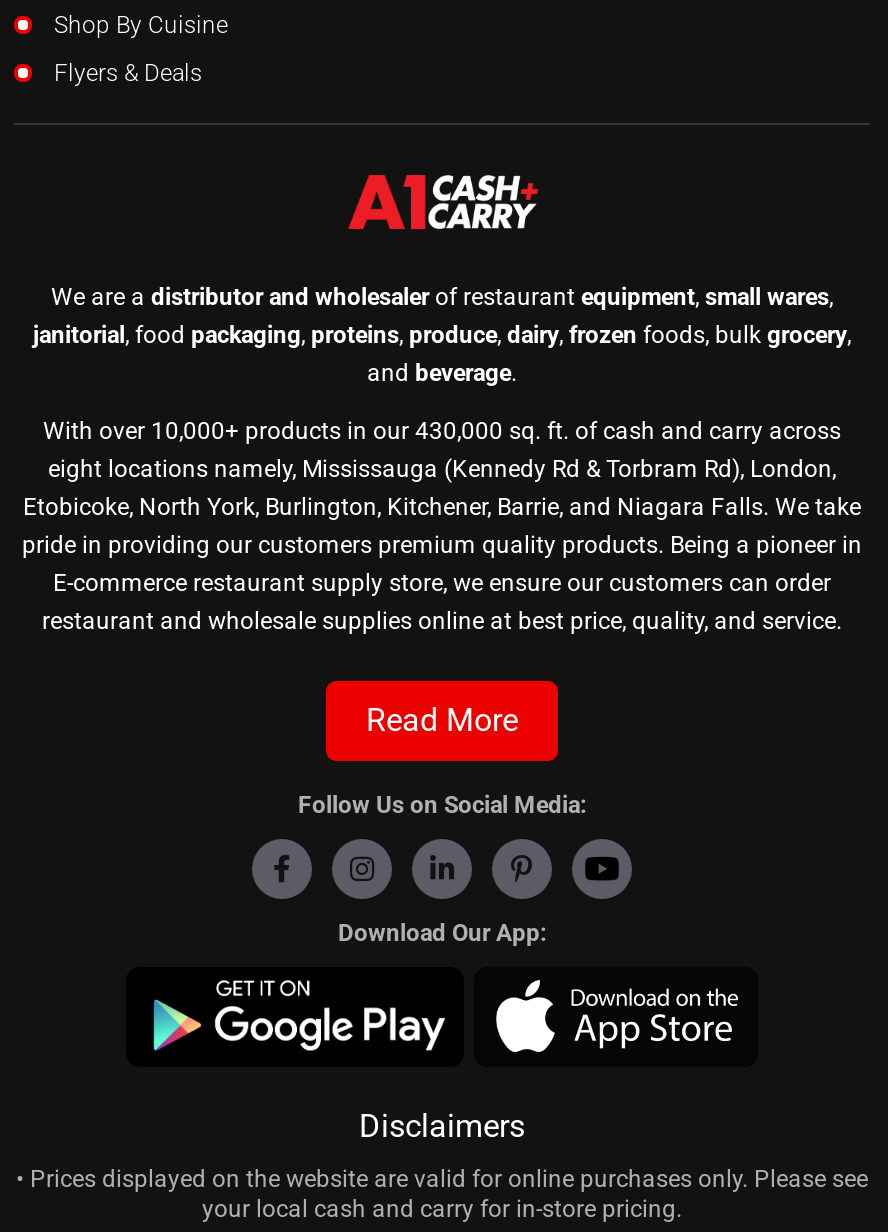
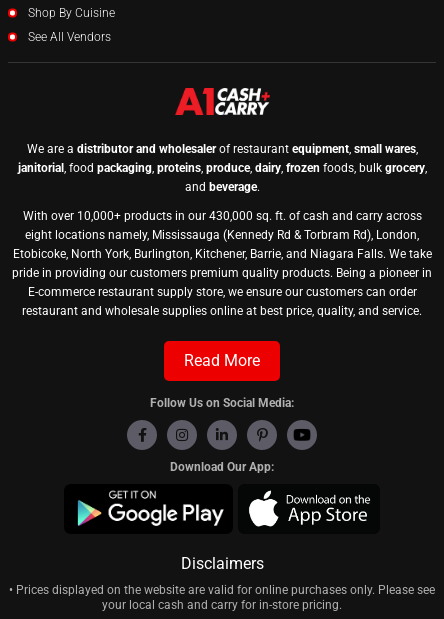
[54,58,202,86] Flyers & Deals -> [28,30,111,44] See All Vendors

